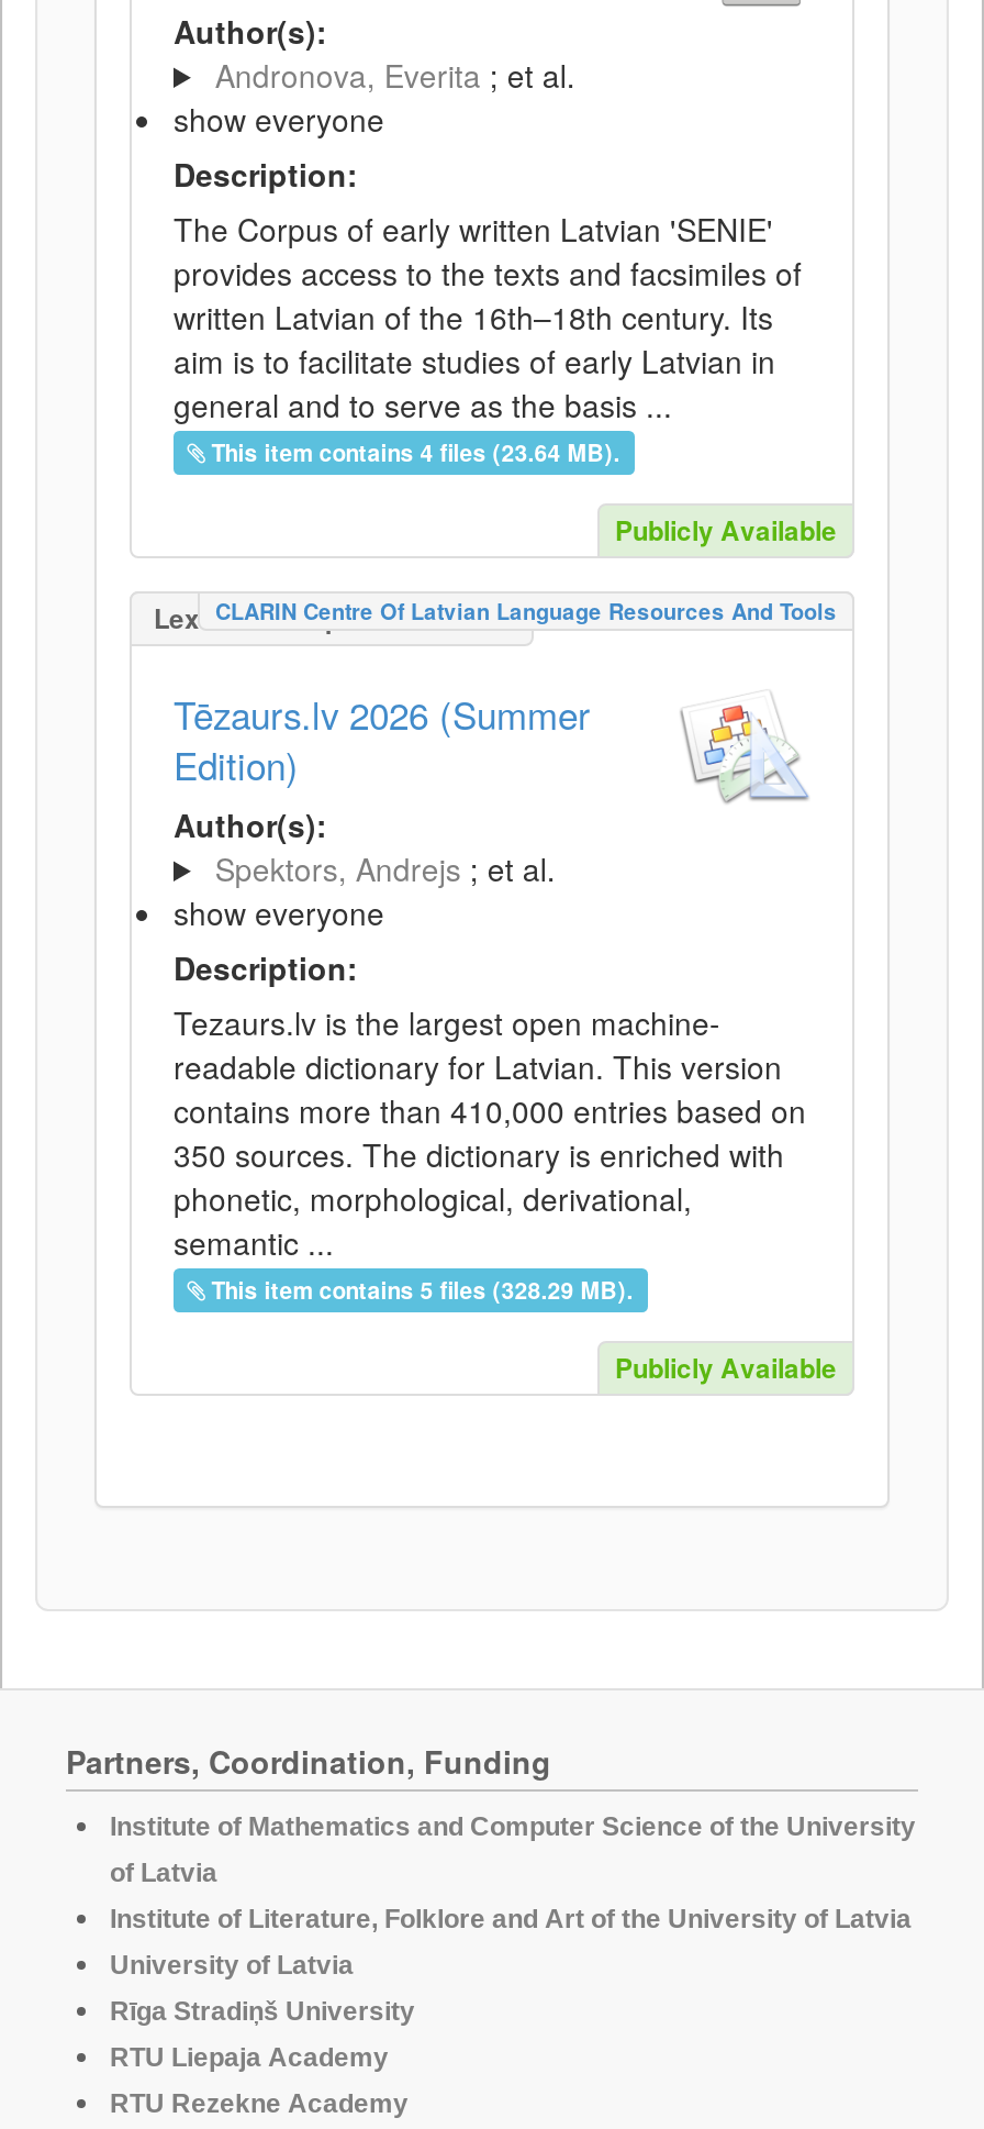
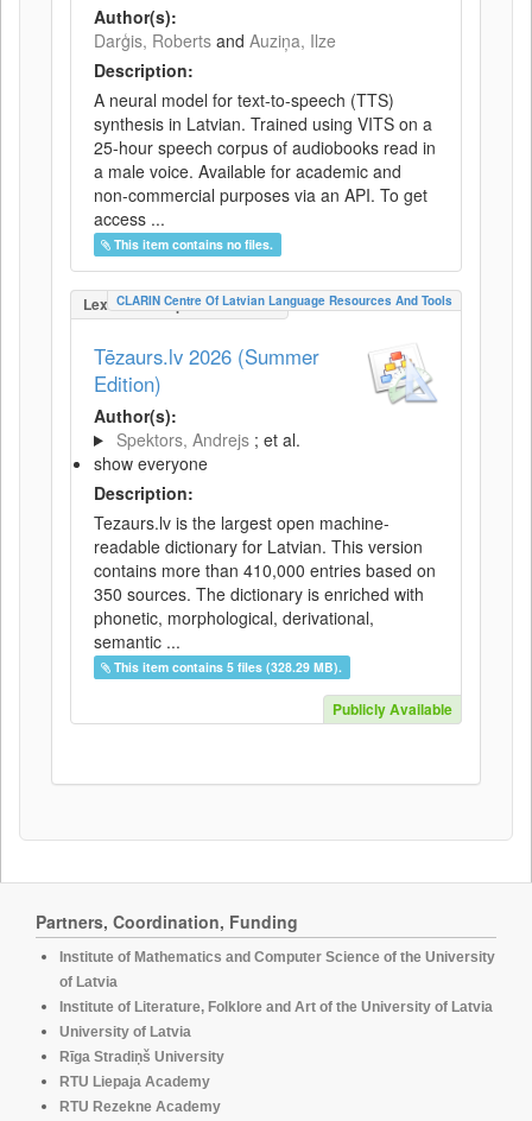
[174,53,575,141] Andronova, Everita ; et al. | show everyone -> [94,28,336,52] Darģis, Roberts and Auziņa, Ilze
[174,207,837,550] The Corpus of early written Latvian 'SENIE' | provides access to the texts and facsimiles of | written Latvian of the 16th–18th century. Its | aim is to facilitate studies of early Latvian in | general and to serve as the basis ... | This item contains 4 files (23.64 MB). | Publicly Available -> [94,88,436,253] A neural model for text-to-speech (TTS) | synthesis in Latvian. Trained using VITS on a | 25-hour speech corpus of audiobooks read in | a male voice. Available for academic and | non-commercial purposes via an API. To get | access ... | This item contains no files.

